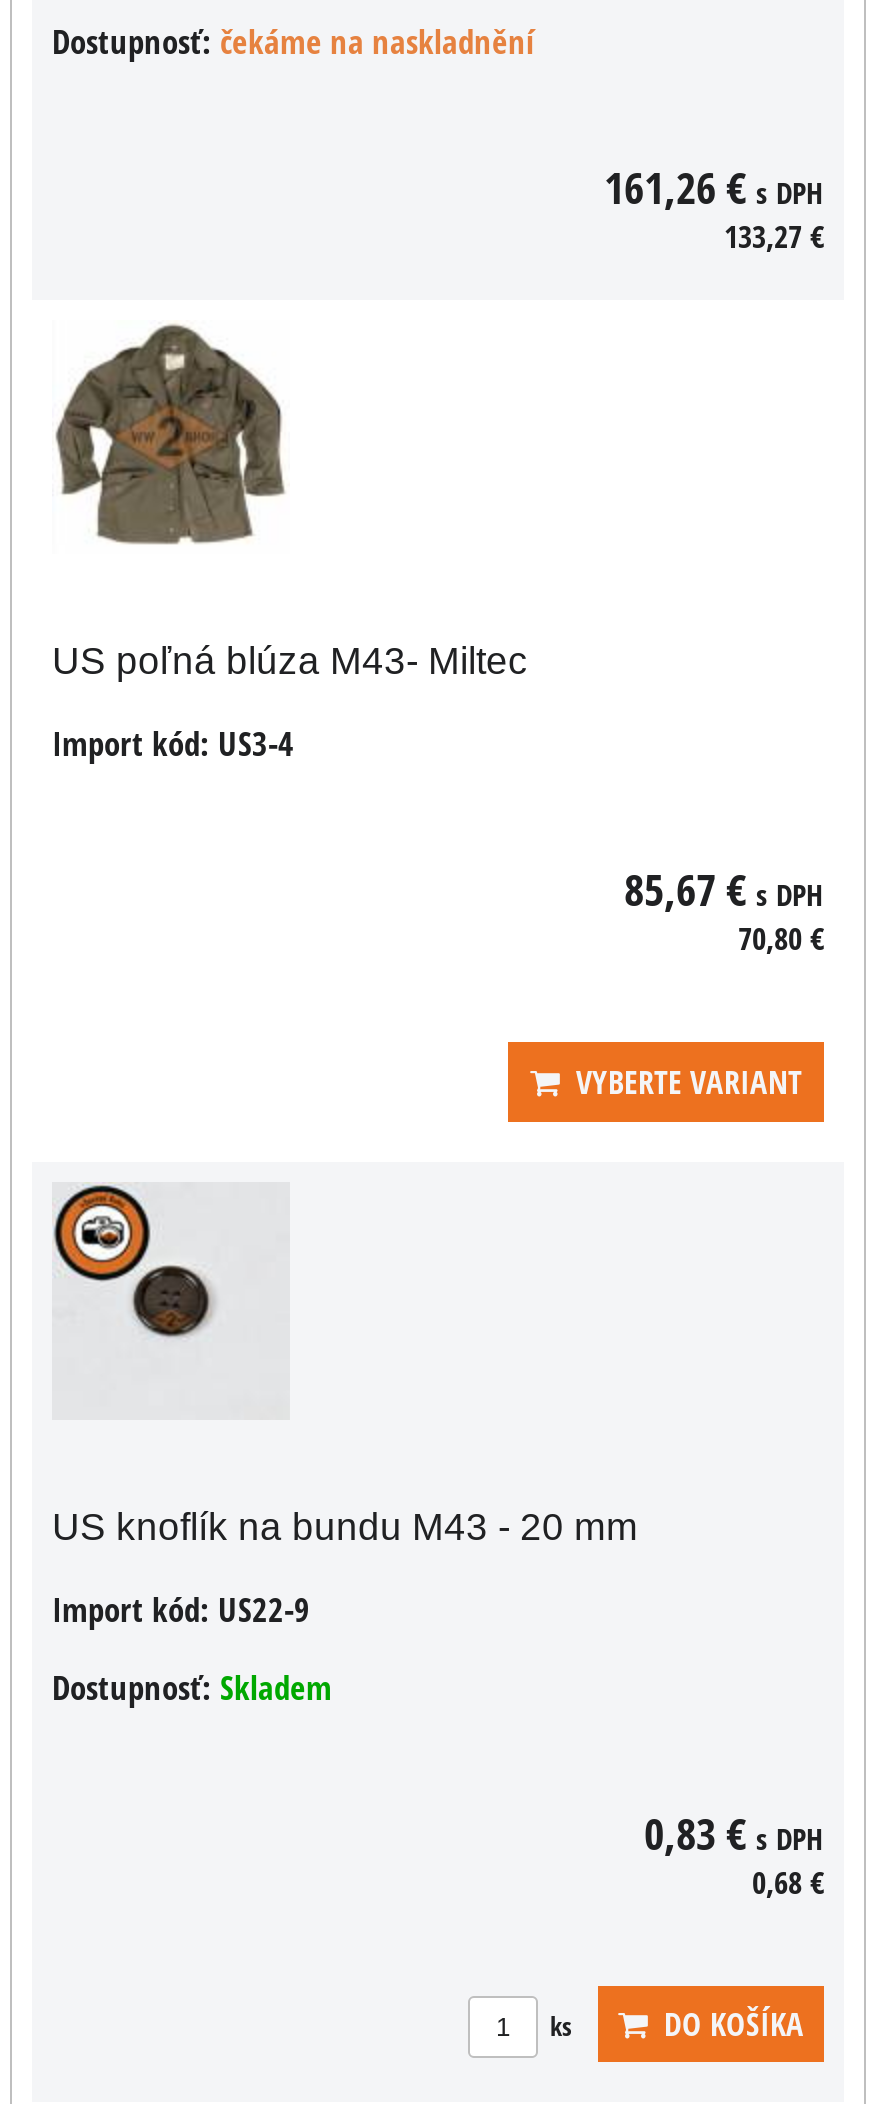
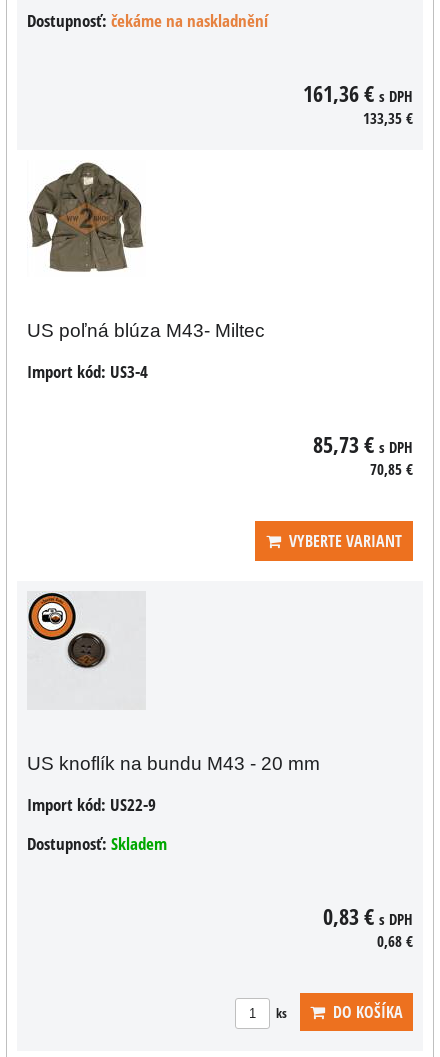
[604,157,824,215] 161,26 €s DPH -> [303,78,413,107] 161,36 €s DPH
[724,215,824,257] 133,27 € -> [363,107,413,128] 133,35 €
[624,859,824,917] 85,67 €s DPH -> [313,429,413,458] 85,73 €s DPH
[738,917,824,959] 70,80 € -> [370,458,413,479] 70,85 €

